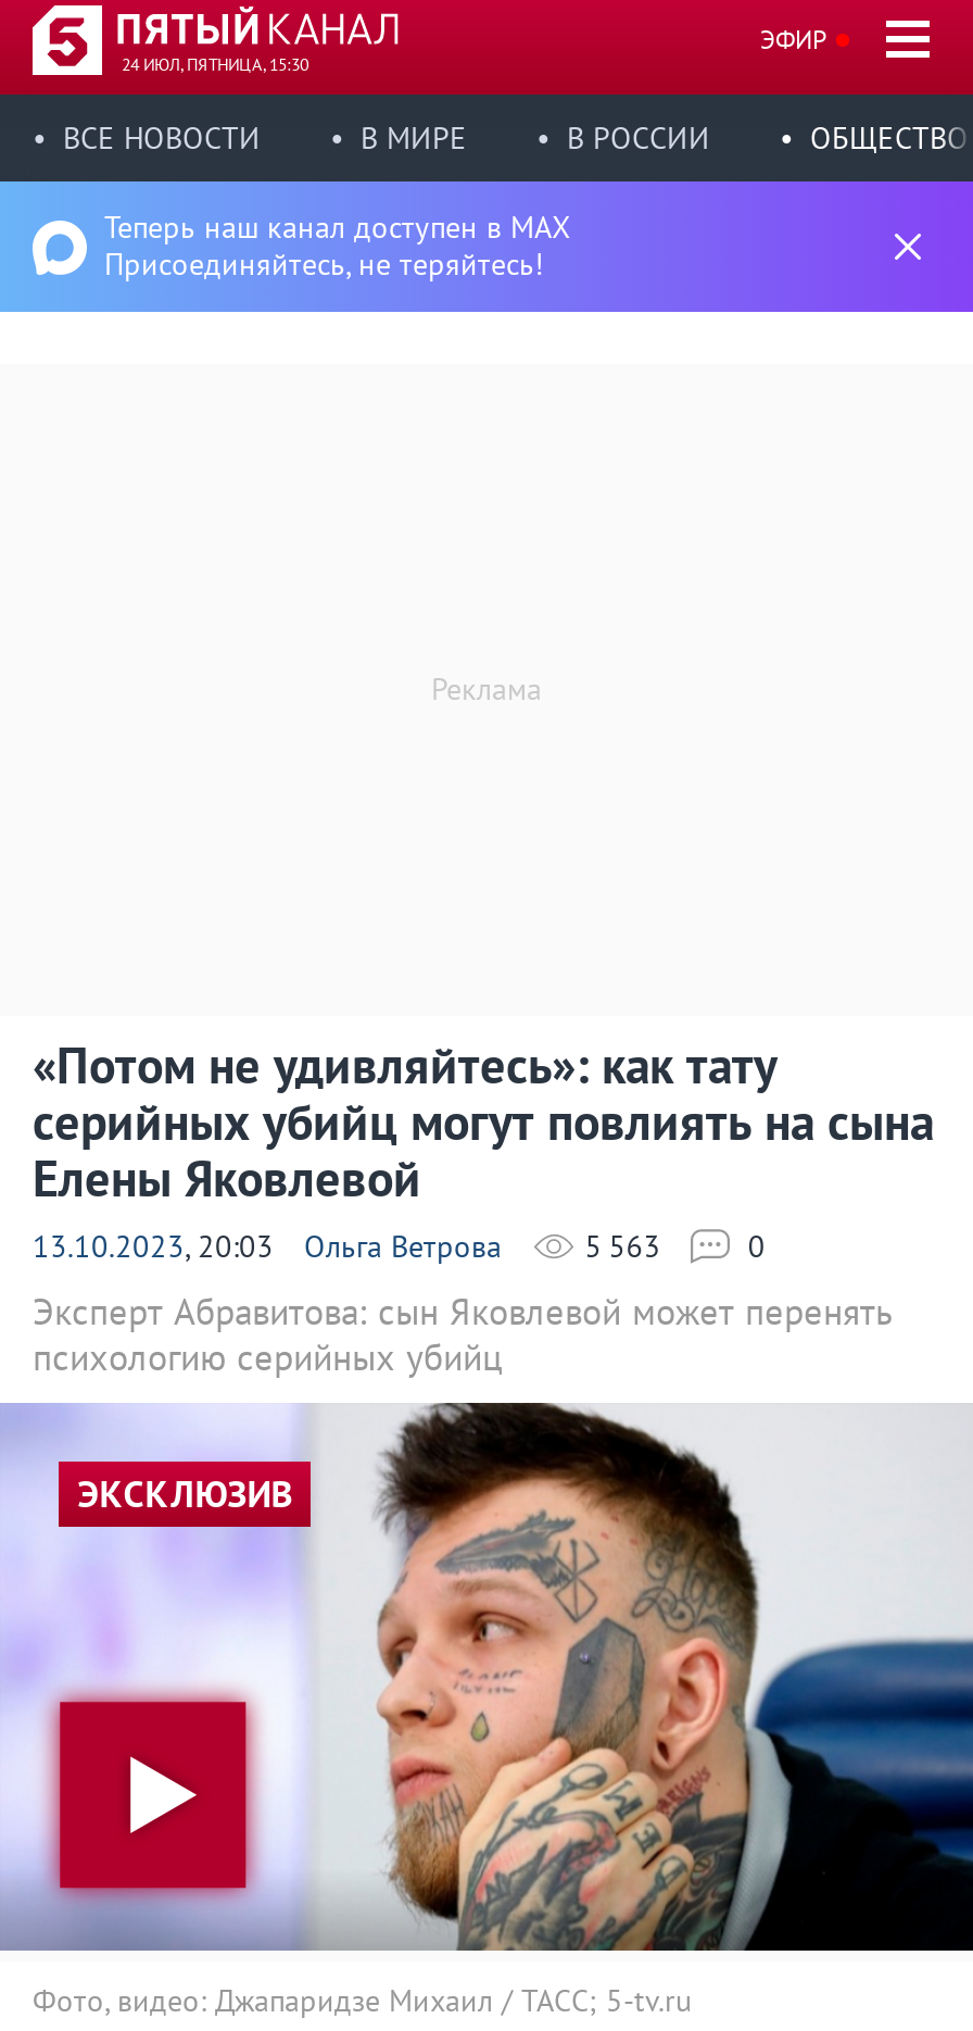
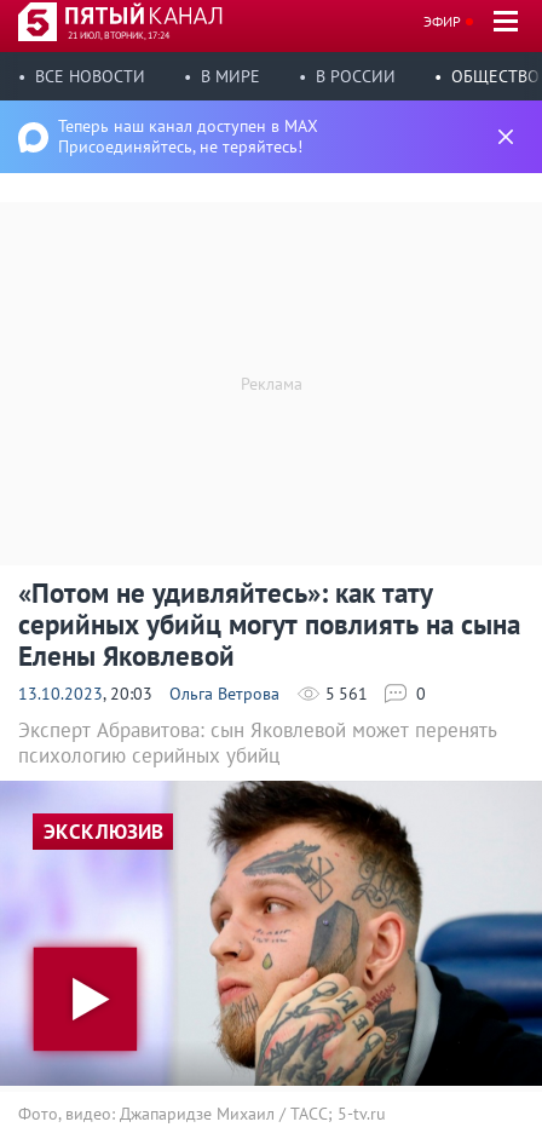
[122,53,308,75] 24 ИЮЛ, ПЯТНИЦА, 15:30 -> [68,29,169,41] 21 ИЮЛ, ВТОРНИК, 17:24
[585,1227,661,1266] 5 563 -> [326,683,368,704] 5 561

